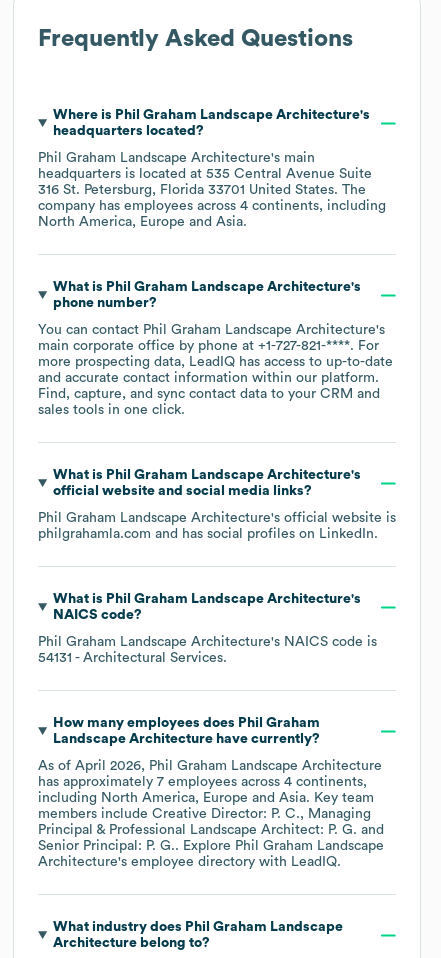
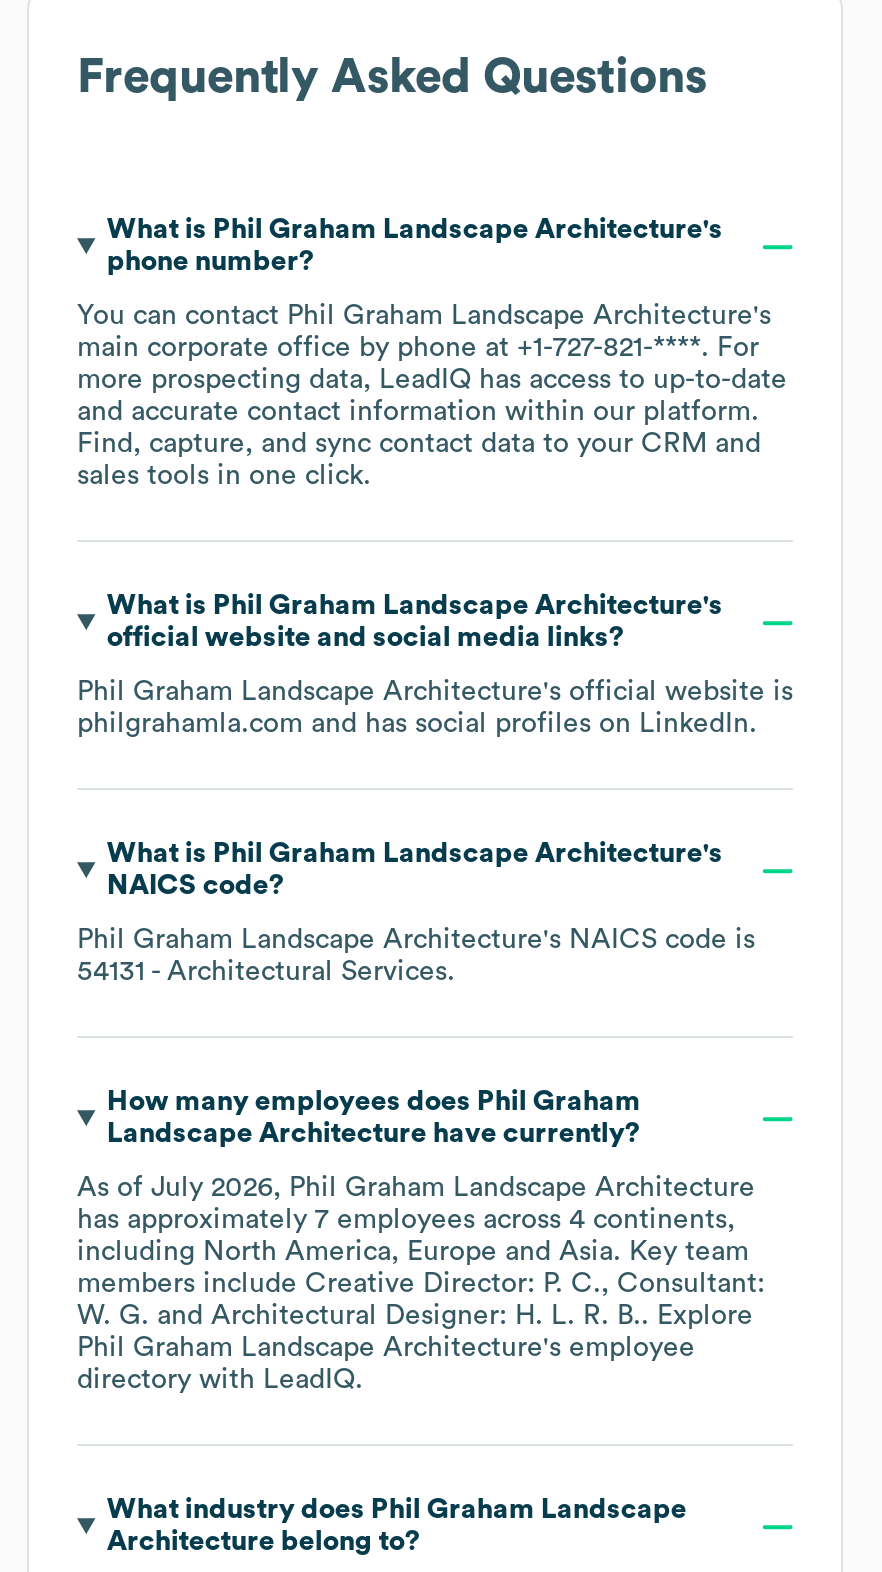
[38,108,386,229] Where is Phil Graham Landscape Architecture's | headquarters located? | Phil Graham Landscape Architecture's main | headquarters is located at 535 Central Avenue Suite | 316 St. Petersburg, Florida 33701 United States. The | company has employees across 4 continents, including | North America Europe | Asia. -> none
[38,759,382,773] As of April 2026, Phil Graham Landscape Architecture -> [77,1174,755,1202] As of July 2026, Phil Graham Landscape Architecture
[38,807,384,869] members include Creative Director: P. C. Managing | Principal & Professional Landscape Architect: P. G. | Senior Principal: P. G.. Explore Phil Graham Landscape | Architecture's employee directory with LeadIQ. -> [77,1270,765,1394] members include Creative Director: P. C. Consultant: | W. G. | Architectural Designer: H. L. R. B.. Explore | Phil Graham Landscape Architecture's employee | directory with LeadIQ.

